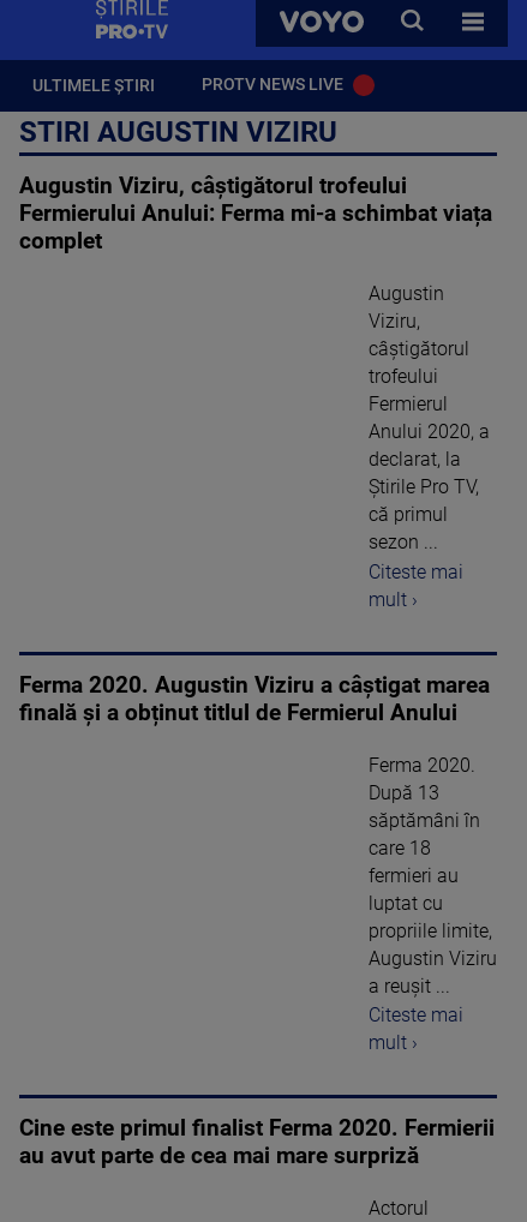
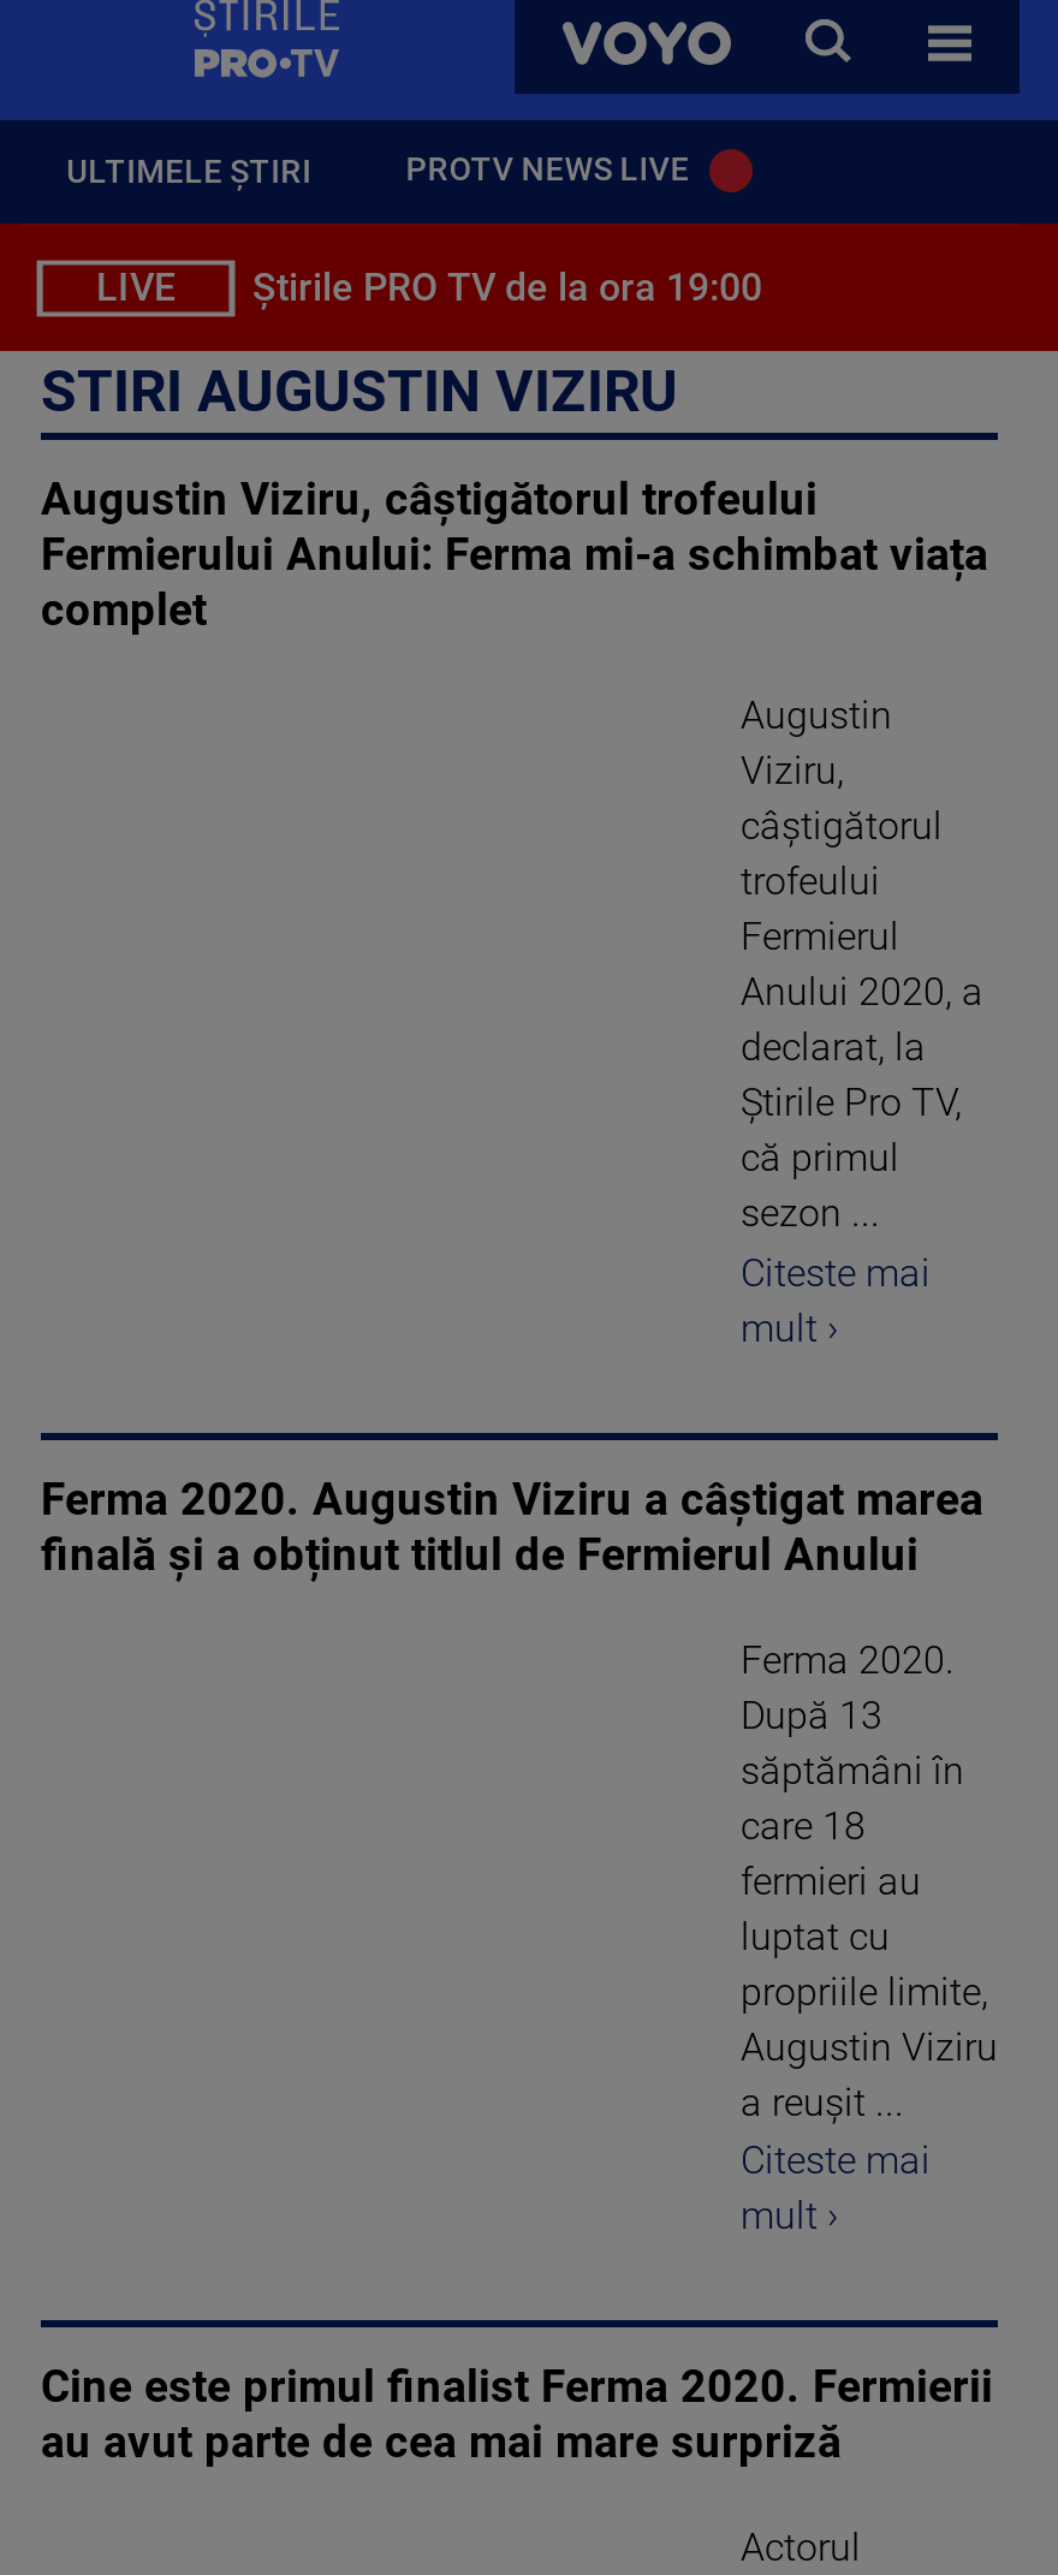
none -> [96,264,762,310] LIVE | Știrile PRO TV de la ora 19:00

